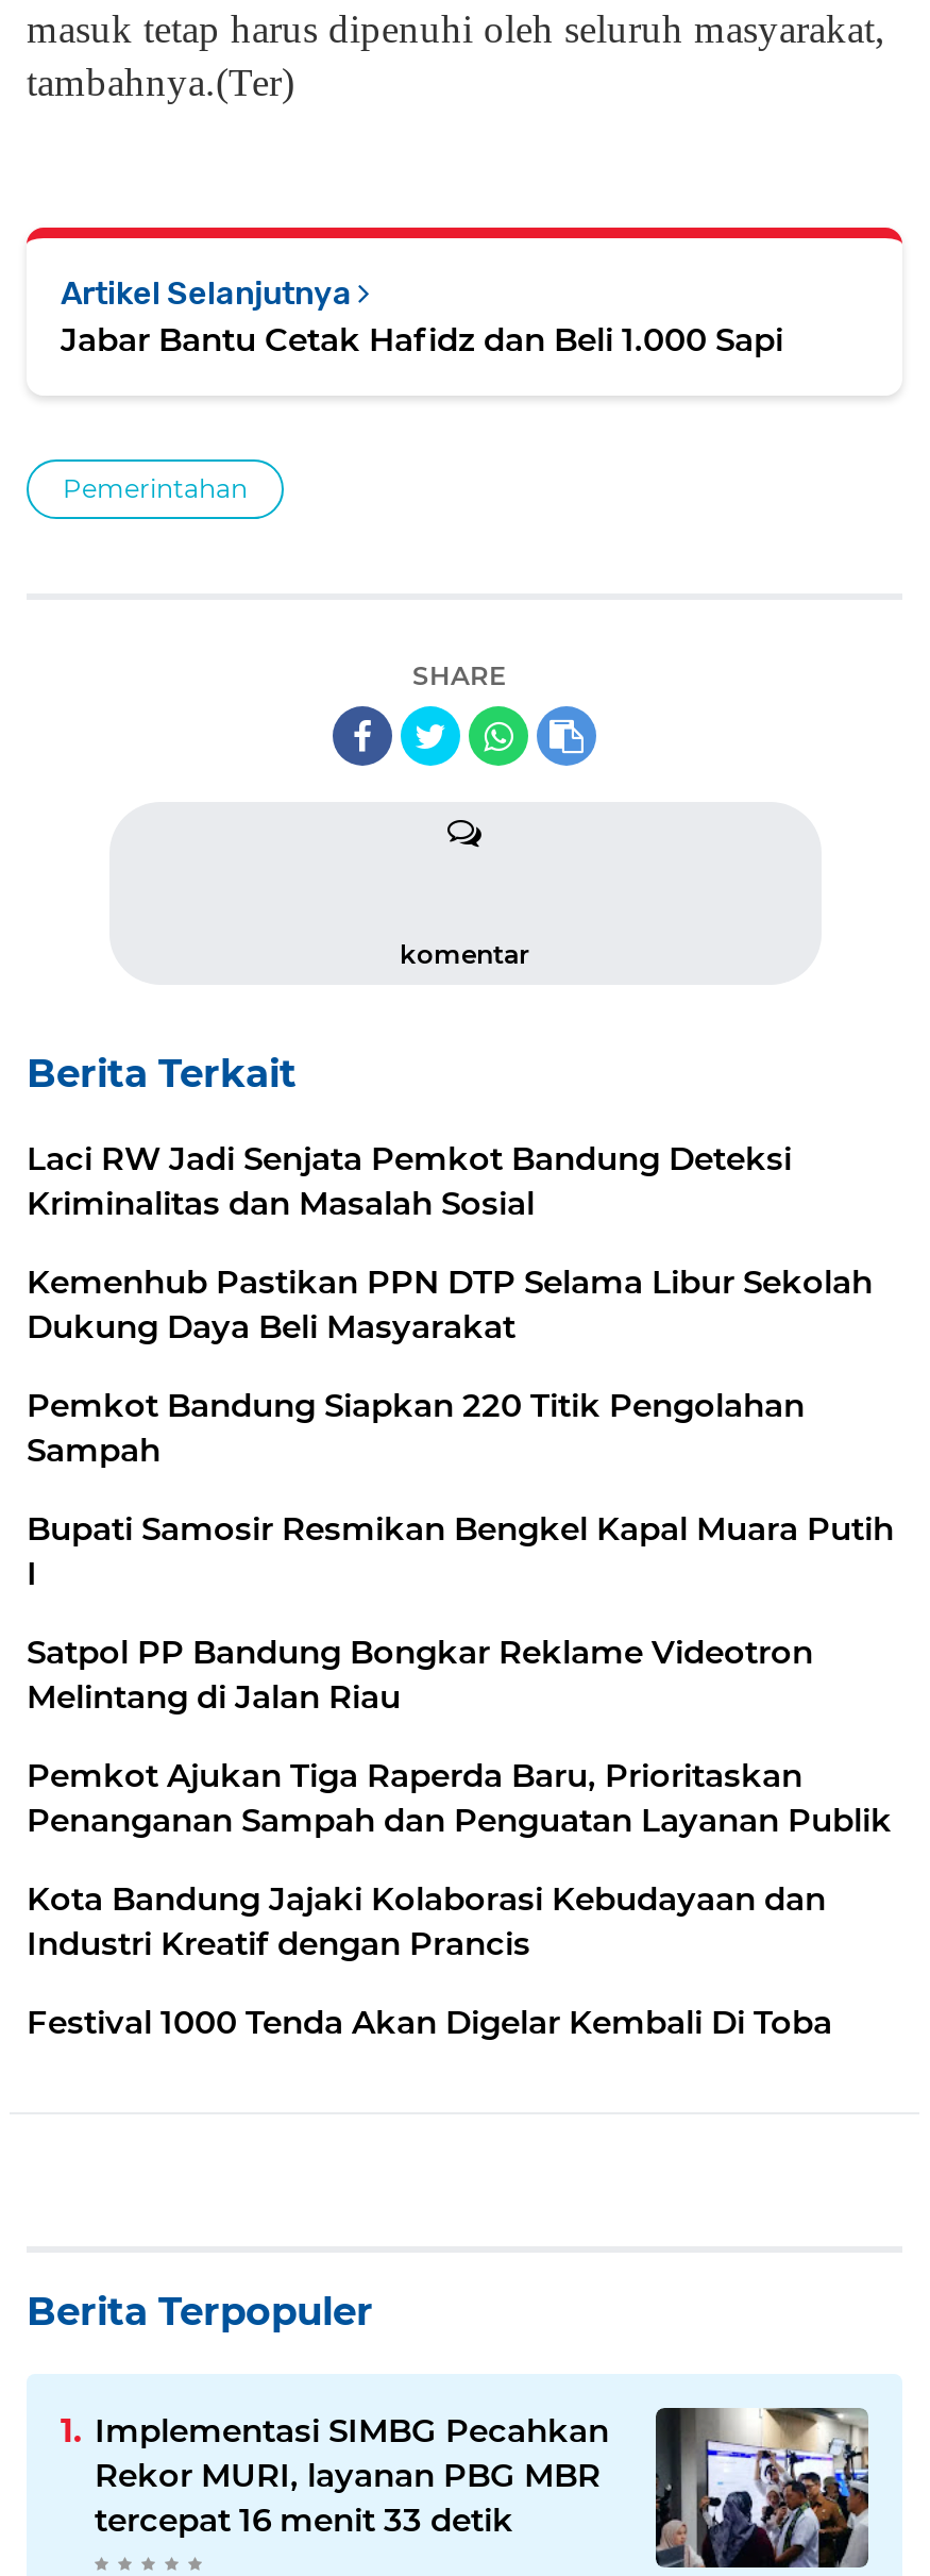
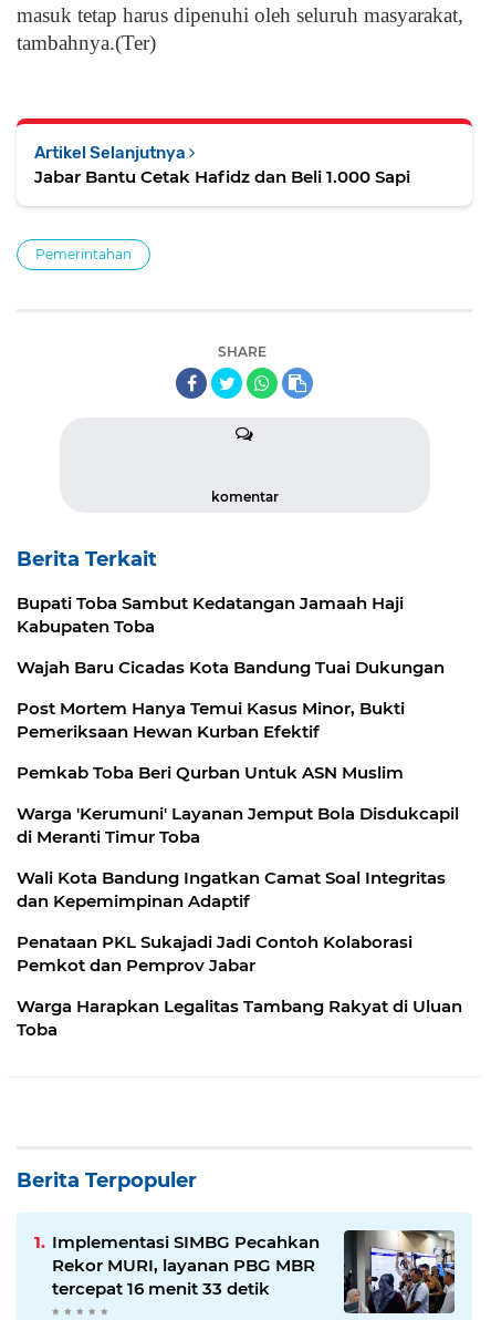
[27,1138,792,1223] Laci RW Jadi Senjata Pemkot Bandung Deteksi | Kriminalitas dan Masalah Sosial -> [17,592,404,637] Bupati Toba Sambut Kedatangan Jamaah Haji | Kabupaten Toba
[27,1261,873,1346] Kemenhub Pastikan PPN DTP Selama Libur Sekolah | Dukung Daya Beli Masyarakat -> [17,657,445,678] Wajah Baru Cicadas Kota Bandung Tuai Dukungan
[27,1385,805,1470] Pemkot Bandung Siapkan 220 Titik Pengolahan | Sampah -> [17,698,405,742] Post Mortem Hanya Temui Kasus Minor, Bukti | Pemeriksaan Hewan Kurban Efektif
[27,1508,894,1593] Bupati Samosir Resmikan Bengkel Kapal Muara Putih | I -> [17,762,404,783] Pemkab Toba Beri Qurban Untuk ASN Muslim
[27,1632,813,1717] Satpol PP Bandung Bongkar Reklame Videotron | Melintang di Jalan Riau -> [17,803,459,847] Warga 'Kerumuni' Layanan Jemput Bola Disdukcapil | di Meranti Timur Toba
[27,1755,892,1840] Pemkot Ajukan Tiga Raperda Baru, Prioritaskan | Penanganan Sampah dan Penguatan Layanan Publik -> [17,867,446,911] Wali Kota Bandung Ingatkan Camat Soal Integritas | dan Kepemimpinan Adaptif
[27,1878,826,1963] Kota Bandung Jajaki Kolaborasi Kebudayaan dan | Industri Kreatif dengan Prancis -> [17,931,412,976] Penataan PKL Sukajadi Jadi Contoh Kolaborasi | Pemkot dan Pemprov Jabar
[27,2002,832,2042] Festival 1000 Tenda Akan Digelar Kembali Di Toba -> [17,996,462,1040] Warga Harapkan Legalitas Tambang Rakyat di Uluan | Toba

